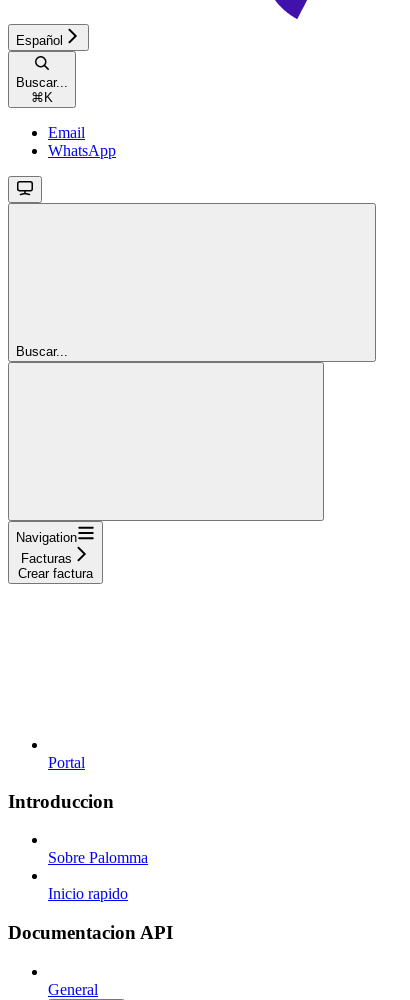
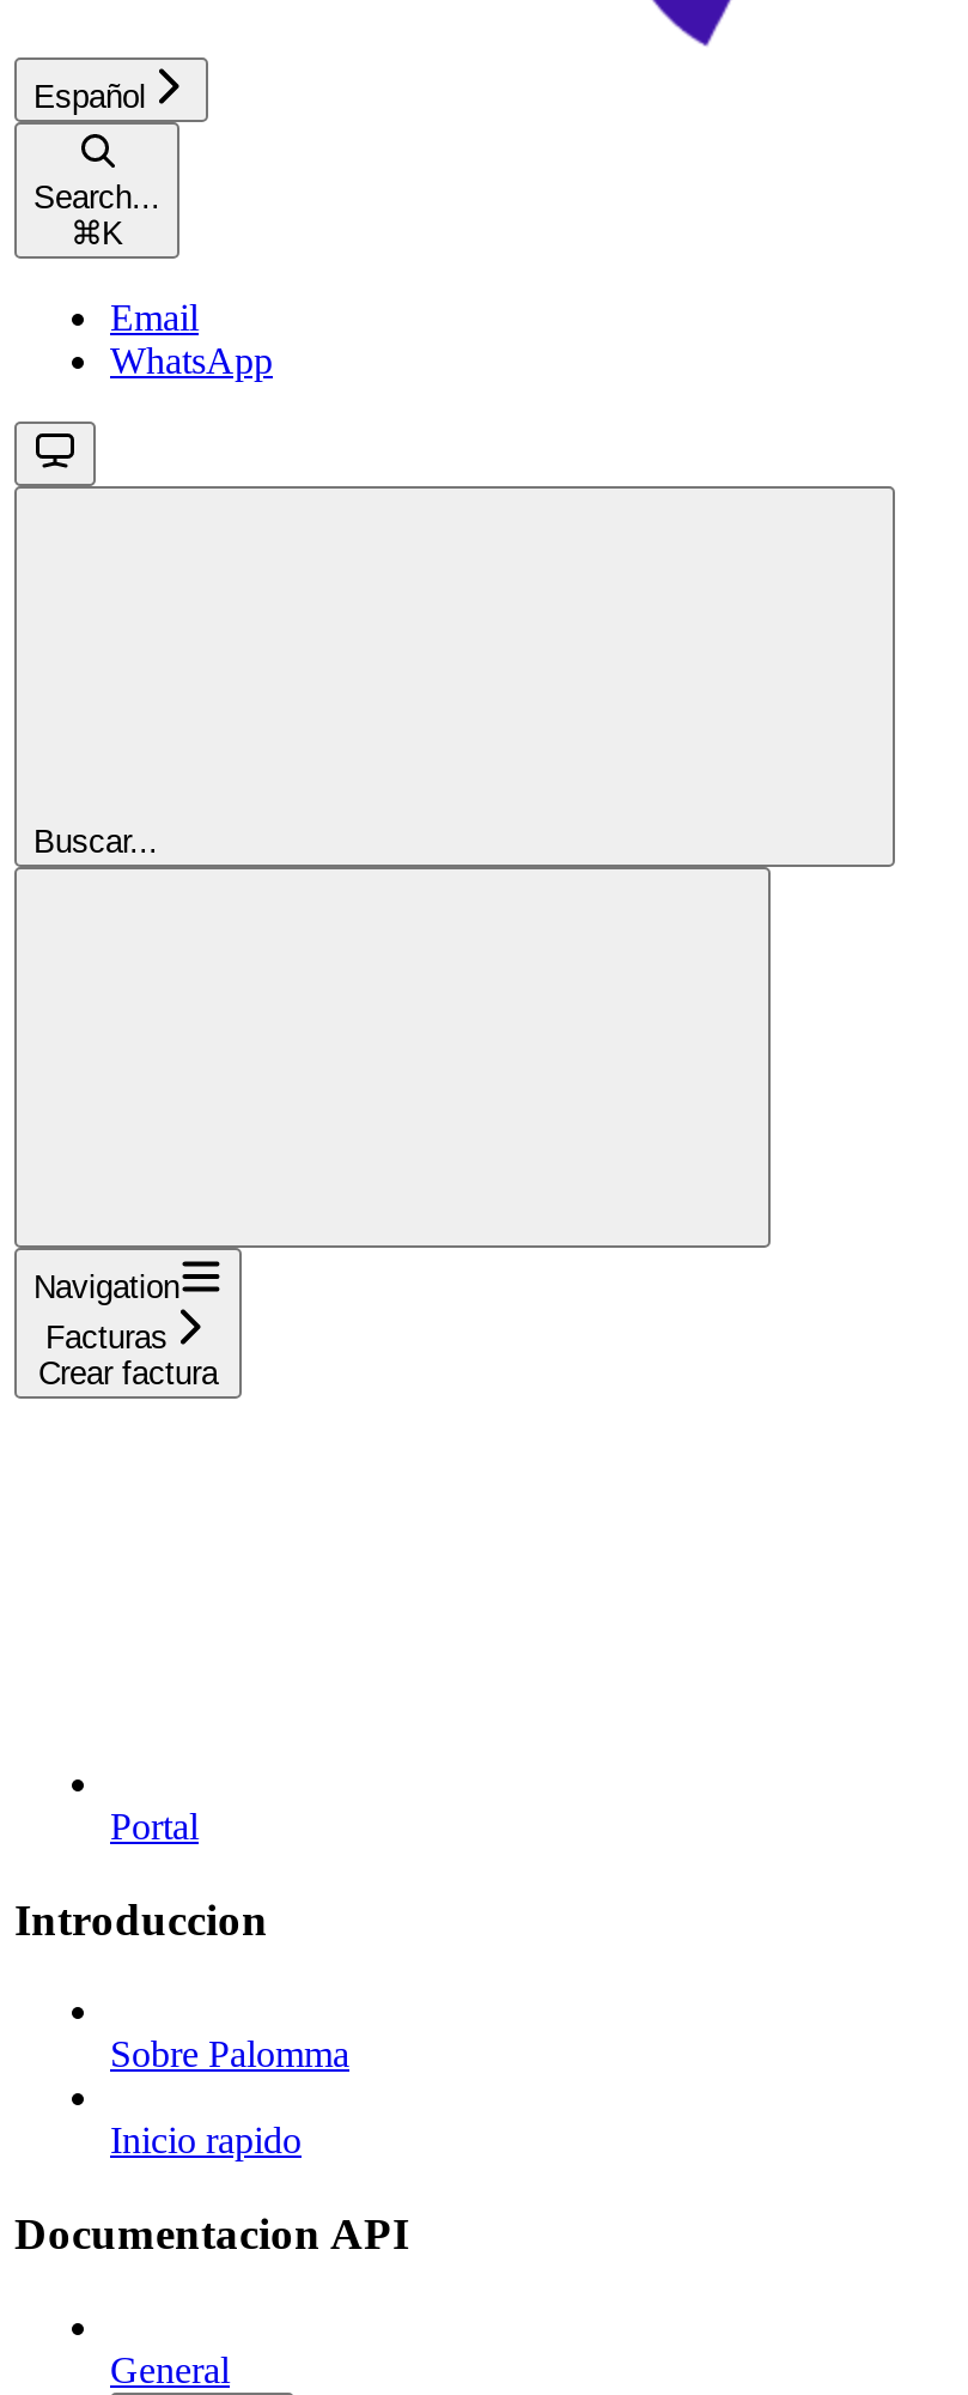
[16,75,68,90] Buscar... -> [34,179,160,215] Search...

